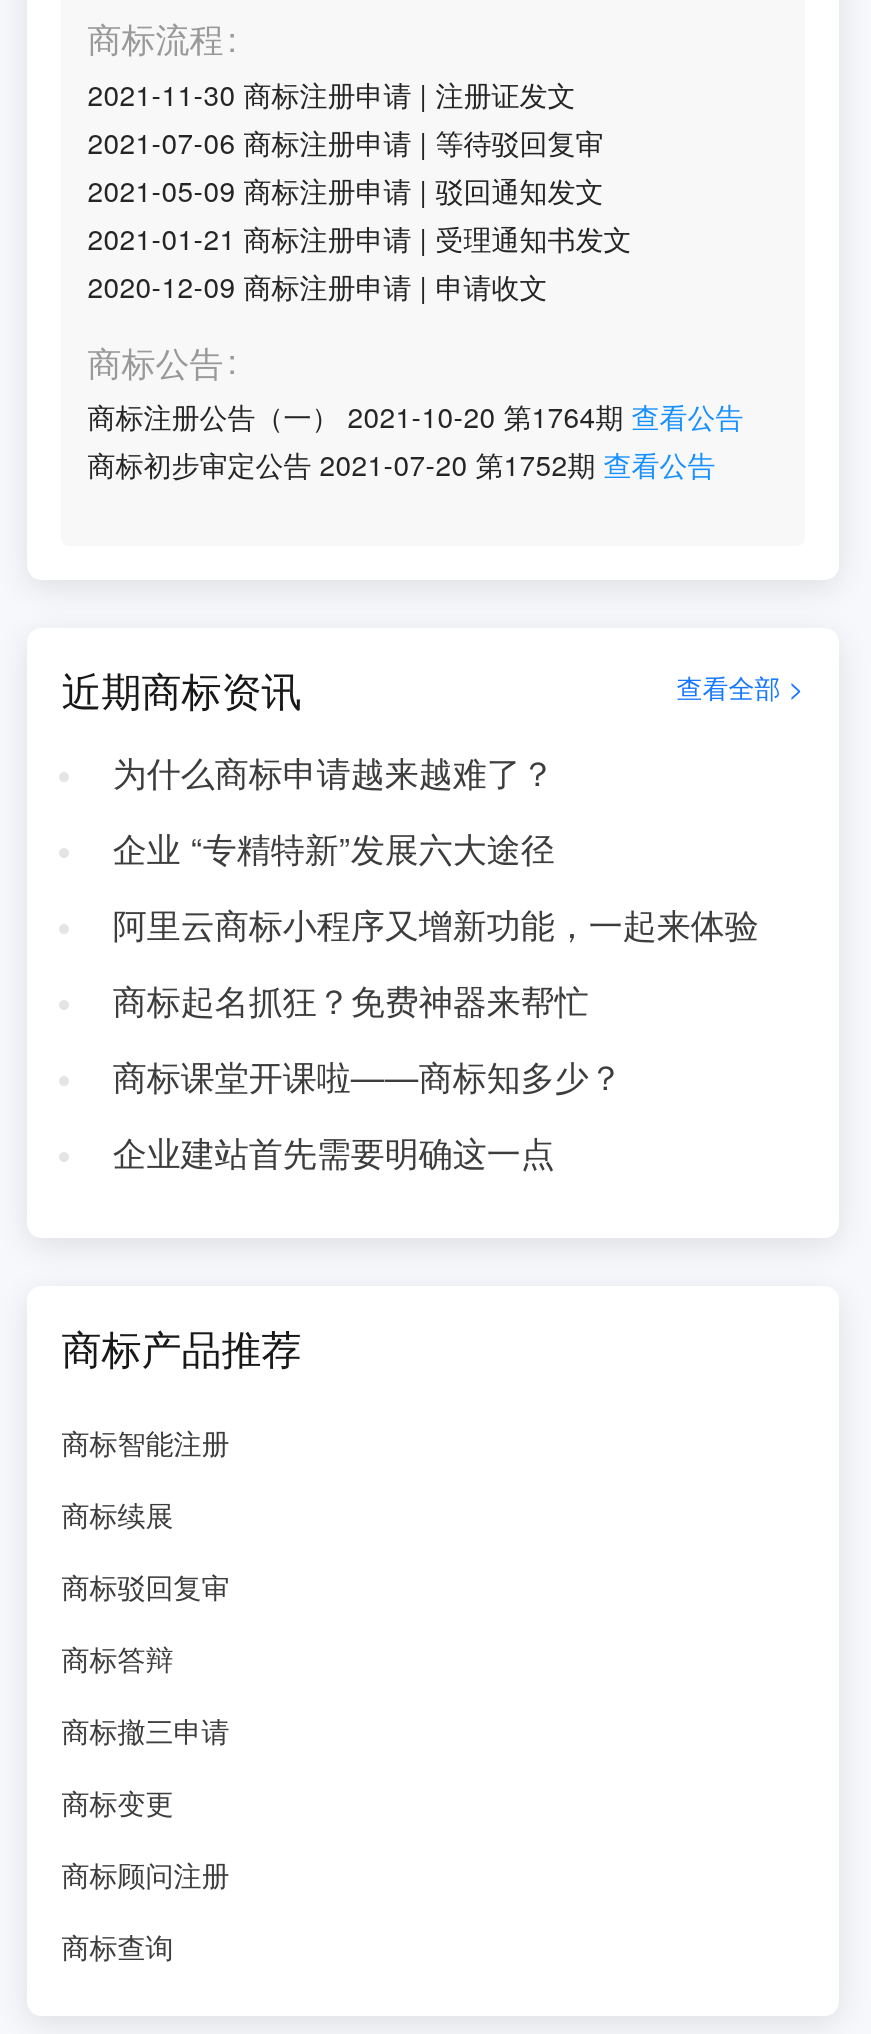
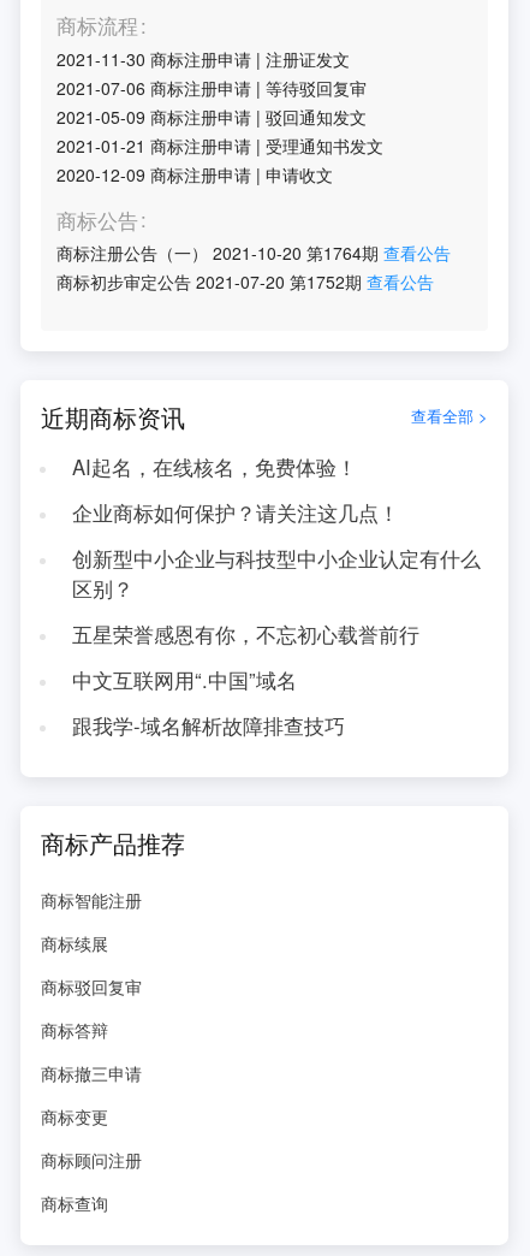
[113,748,555,796] 为什么商标申请越来越难了？ -> [72,452,357,481] AI起名，在线核名，免费体验！
[113,824,555,872] 企业 “专精特新”发展六大途径 -> [72,498,399,527] 企业商标如何保护？请关注这几点！
[113,900,759,948] 阿里云商标小程序又增新功能，一起来体验 -> [72,544,480,603] 创新型中小企业与科技型中小企业认定有什么 | 区别？
[113,976,589,1024] 商标起名抓狂？免费神器来帮忙 -> [72,620,419,648] 五星荣誉感恩有你，不忘初心载誉前行
[113,1052,623,1100] 商标课堂开课啦——商标知多少？ -> [72,665,297,694] 中文互联网用“.中国”域名
[113,1128,555,1176] 企业建站首先需要明确这一点 -> [72,711,345,740] 跟我学-域名解析故障排查技巧

